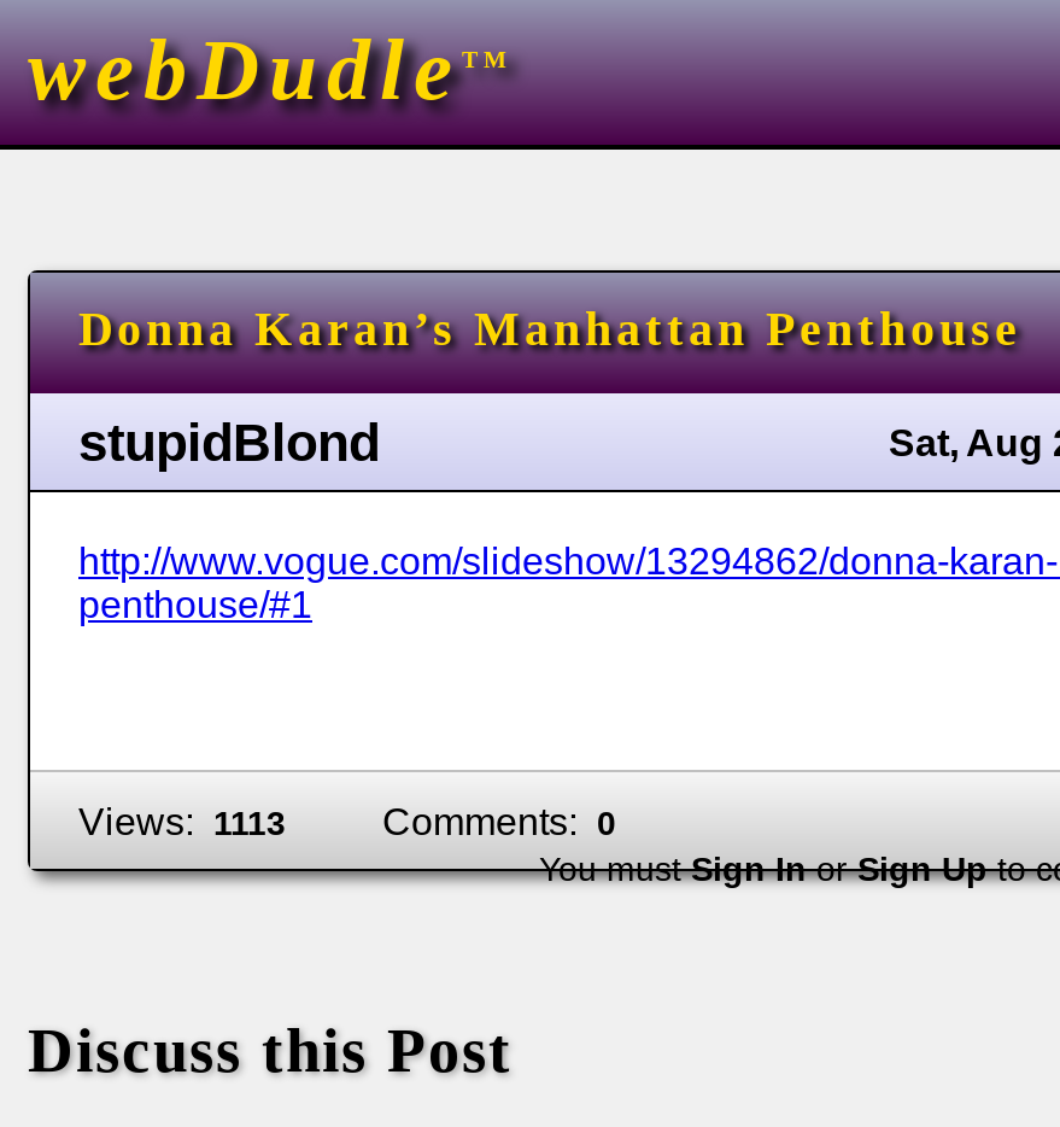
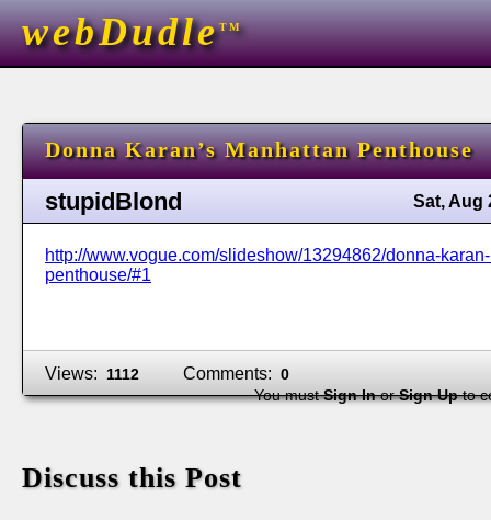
[78,801,286,842] Views: 1113 -> [45,364,139,383] Views: 1112

